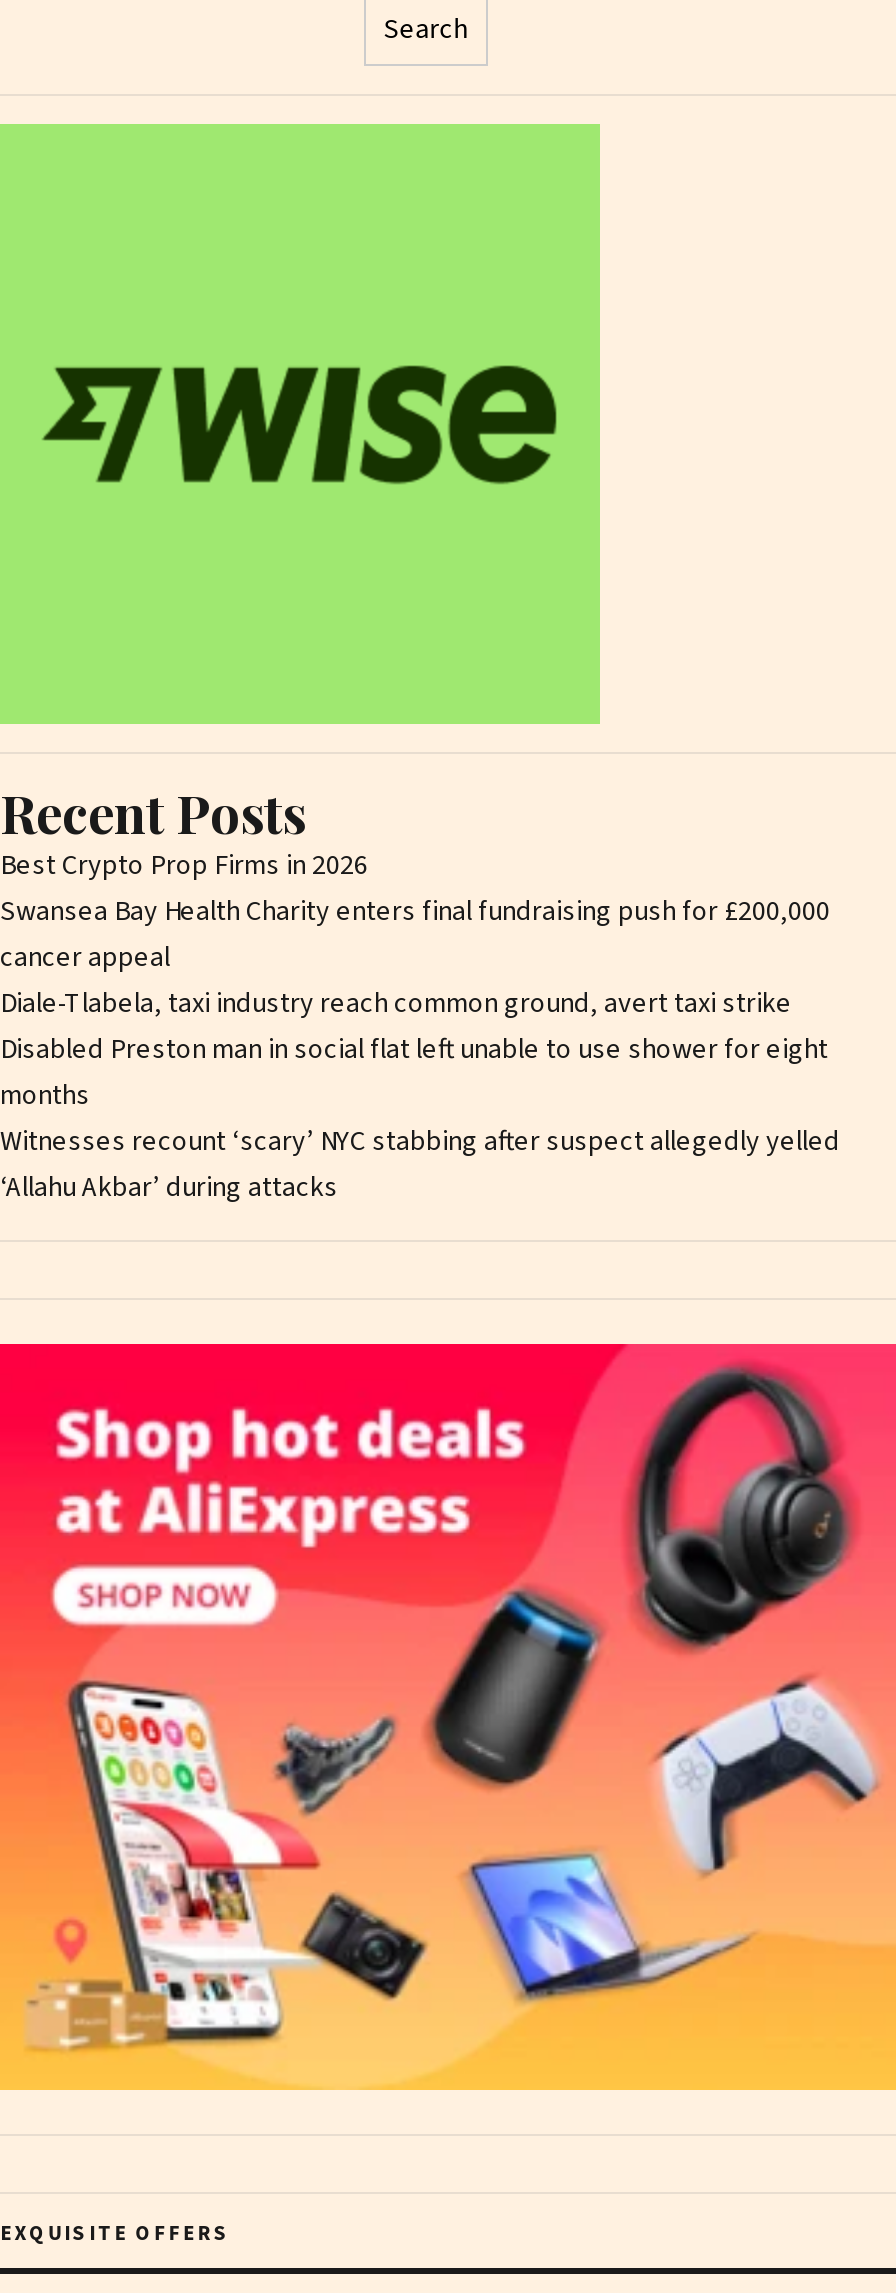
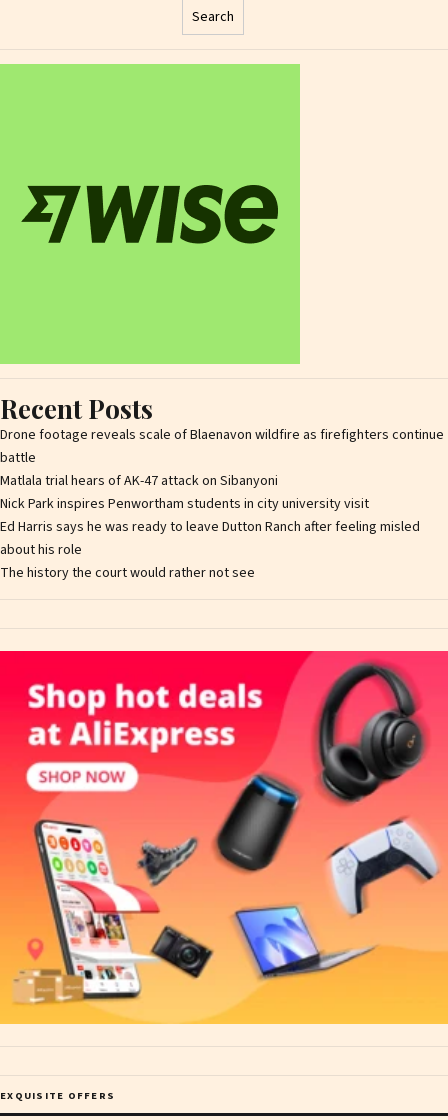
[0,846,840,1208] Best Crypto Prop Firms in 2026 | Swansea Bay Health Charity enters final fundraising push for £200,000 | cancer appeal | Diale-Tlabela, taxi industry reach common ground, avert taxi strike | Disabled Preston man in social flat left unable to use shower for eight | months | Witnesses recount ‘scary’ NYC stabbing after suspect allegedly yelled | ‘Allahu Akbar’ during attacks -> [0,425,444,583] Drone footage reveals scale of Blaenavon wildfire as firefighters continue | battle | Matlala trial hears of AK-47 attack on Sibanyoni | Nick Park inspires Penwortham students in city university visit | Ed Harris says he was ready to leave Dutton Ranch after feeling misled | about his role | The history the court would rather not see

